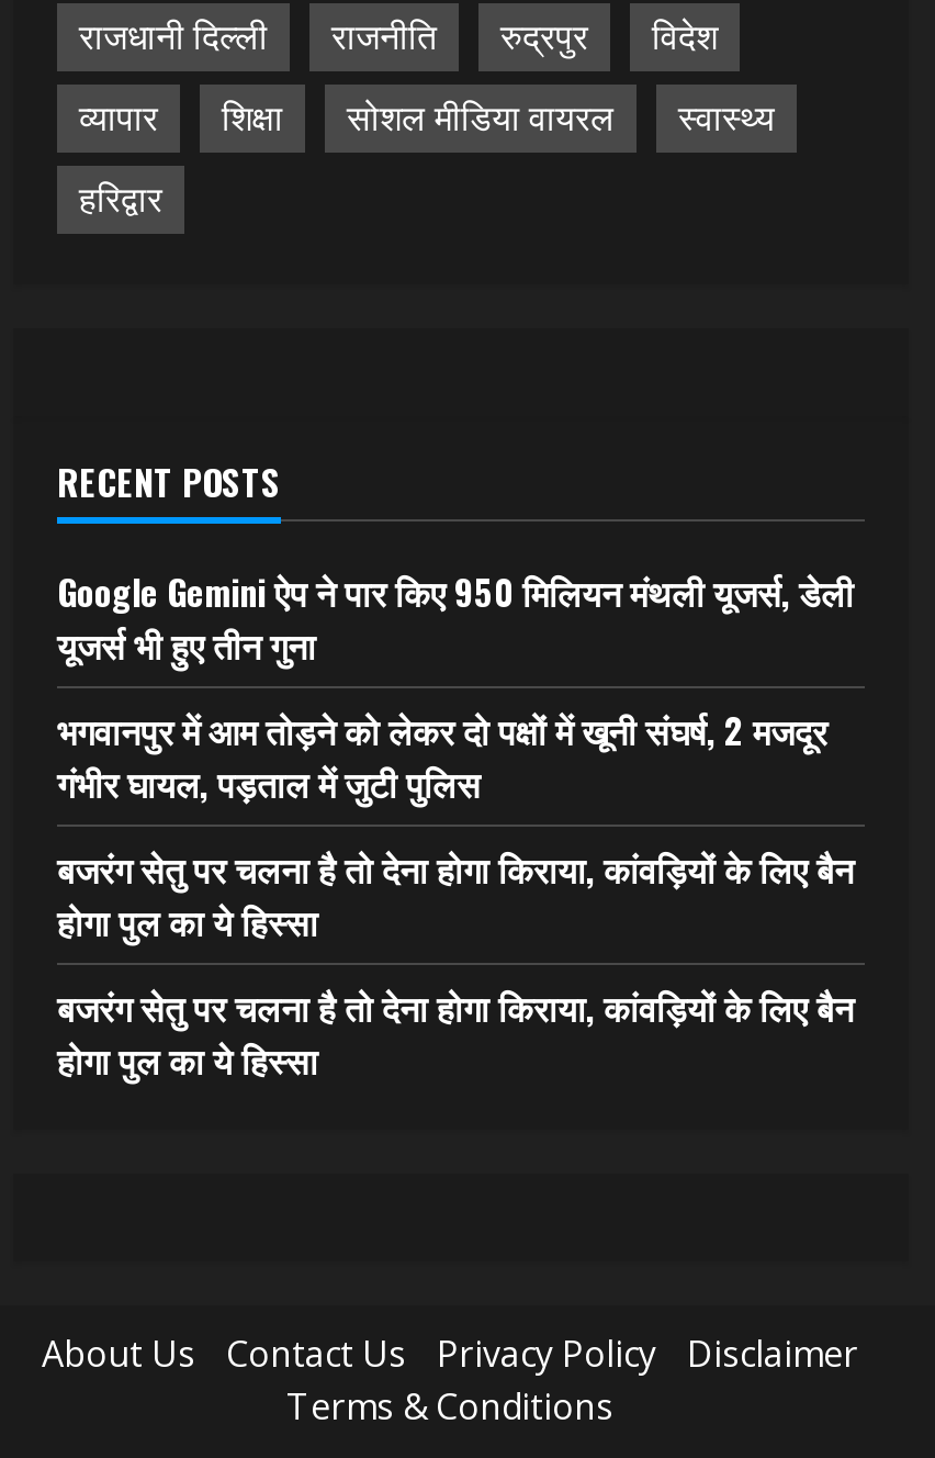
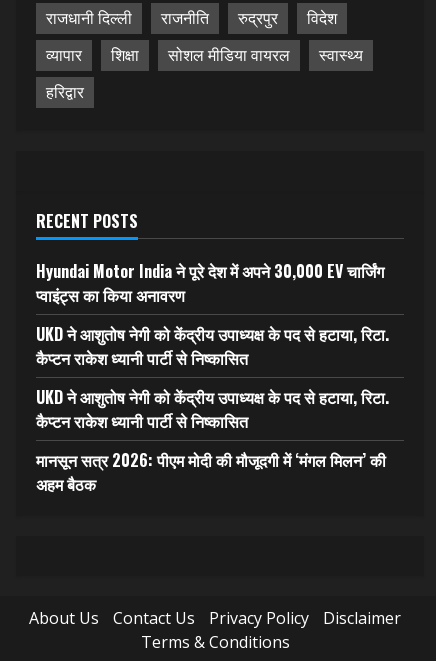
[57,565,854,670] Google Gemini ऐप ने पार किए 950 मिलियन मंथली यूजर्स, डेली | यूजर्स भी हुए तीन गुना -> [36,259,384,307] Hyundai Motor India ने पूरे देश में अपने 30,000 EV चार्जिंग | प्वाइंट्स का किया अनावरण
[57,703,827,809] भगवानपुर में आम तोड़ने को लेकर दो पक्षों में खूनी संघर्ष, 2 मजदूर | गंभीर घायल, पड़ताल में जुटी पुलिस -> [36,322,389,370] UKD ने आशुतोष नेगी को केंद्रीय उपाध्यक्ष के पद से हटाया, रिटा. | कैप्टन राकेश ध्यानी पार्टी से निष्कासित
[57,842,854,947] बजरंग सेतु पर चलना है तो देना होगा किराया, कांवड़ियों के लिए बैन | होगा पुल का ये हिस्सा -> [36,385,389,433] UKD ने आशुतोष नेगी को केंद्रीय उपाध्यक्ष के पद से हटाया, रिटा. | कैप्टन राकेश ध्यानी पार्टी से निष्कासित
[57,980,854,1085] बजरंग सेतु पर चलना है तो देना होगा किराया, कांवड़ियों के लिए बैन | होगा पुल का ये हिस्सा -> [36,448,386,496] मानसून सत्र 2026: पीएम मोदी की मौजूदगी में ‘मंगल मिलन’ की | अहम बैठक

